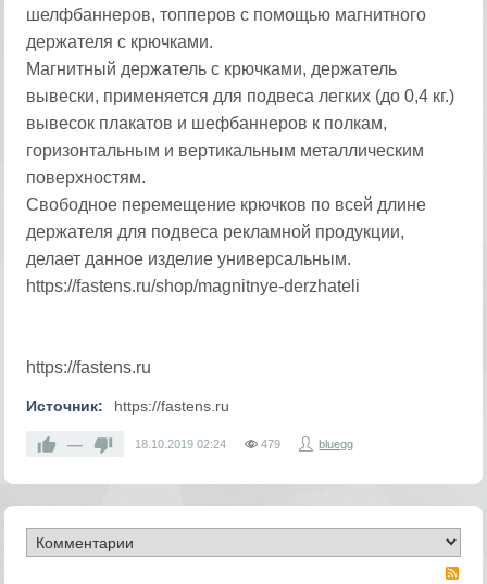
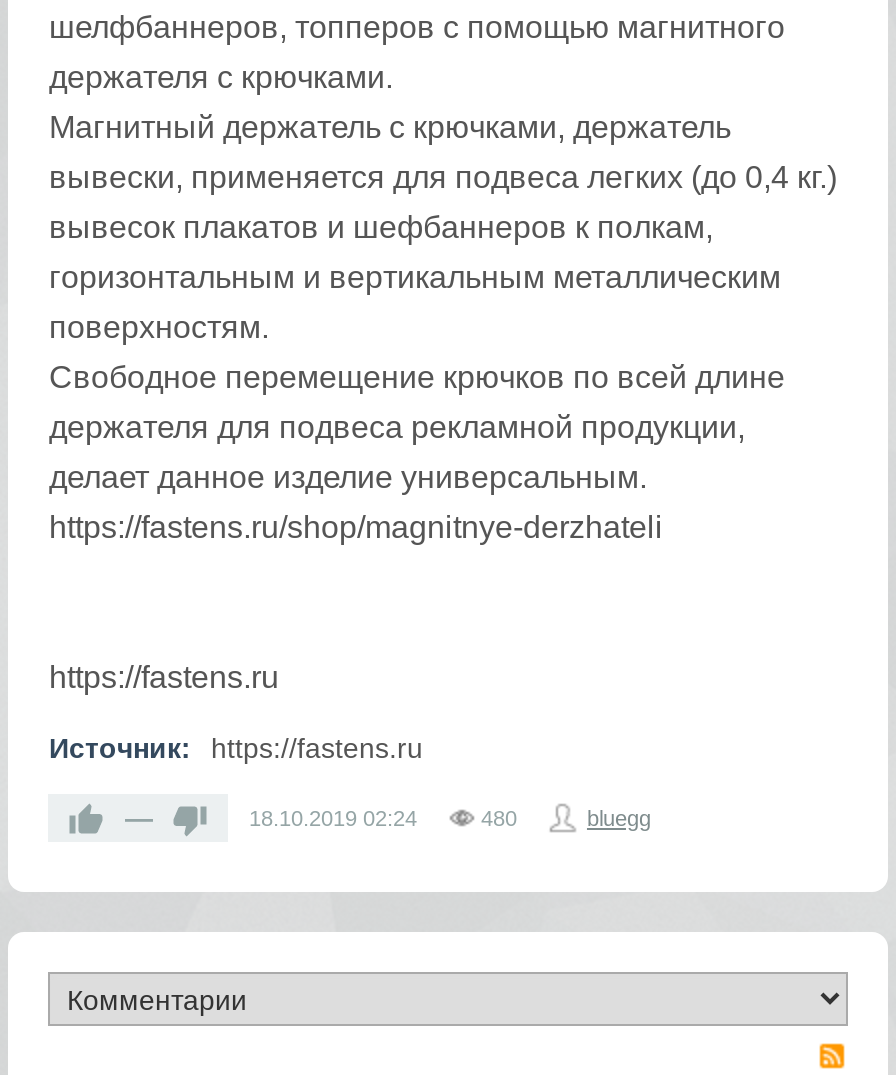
[261,437,281,450] 479 -> [481,806,517,830] 480

